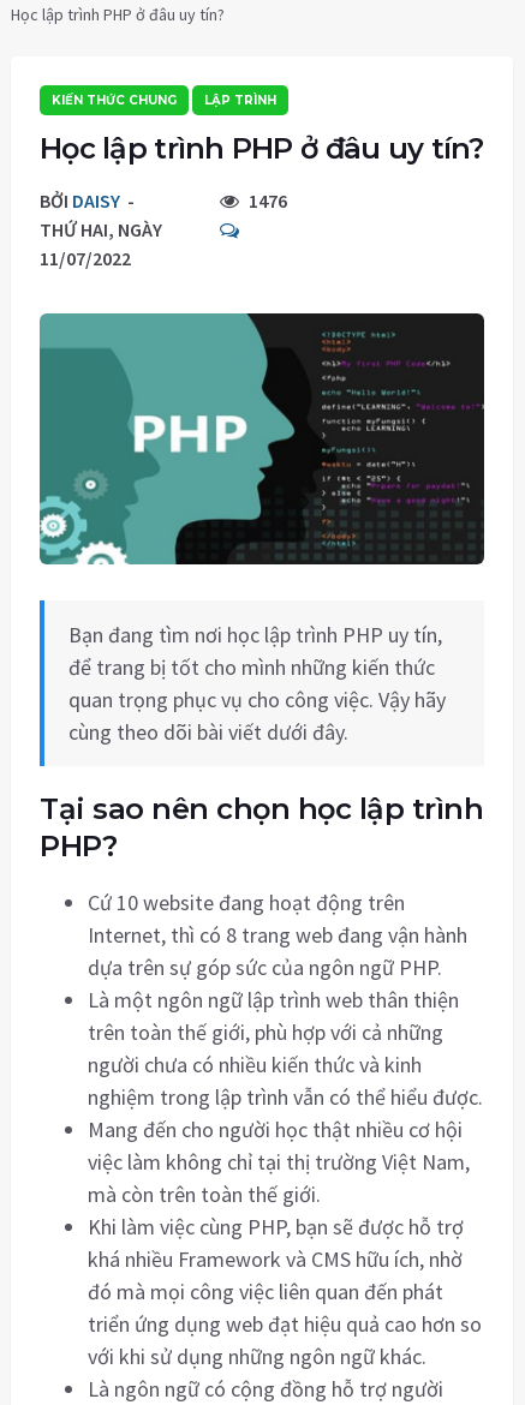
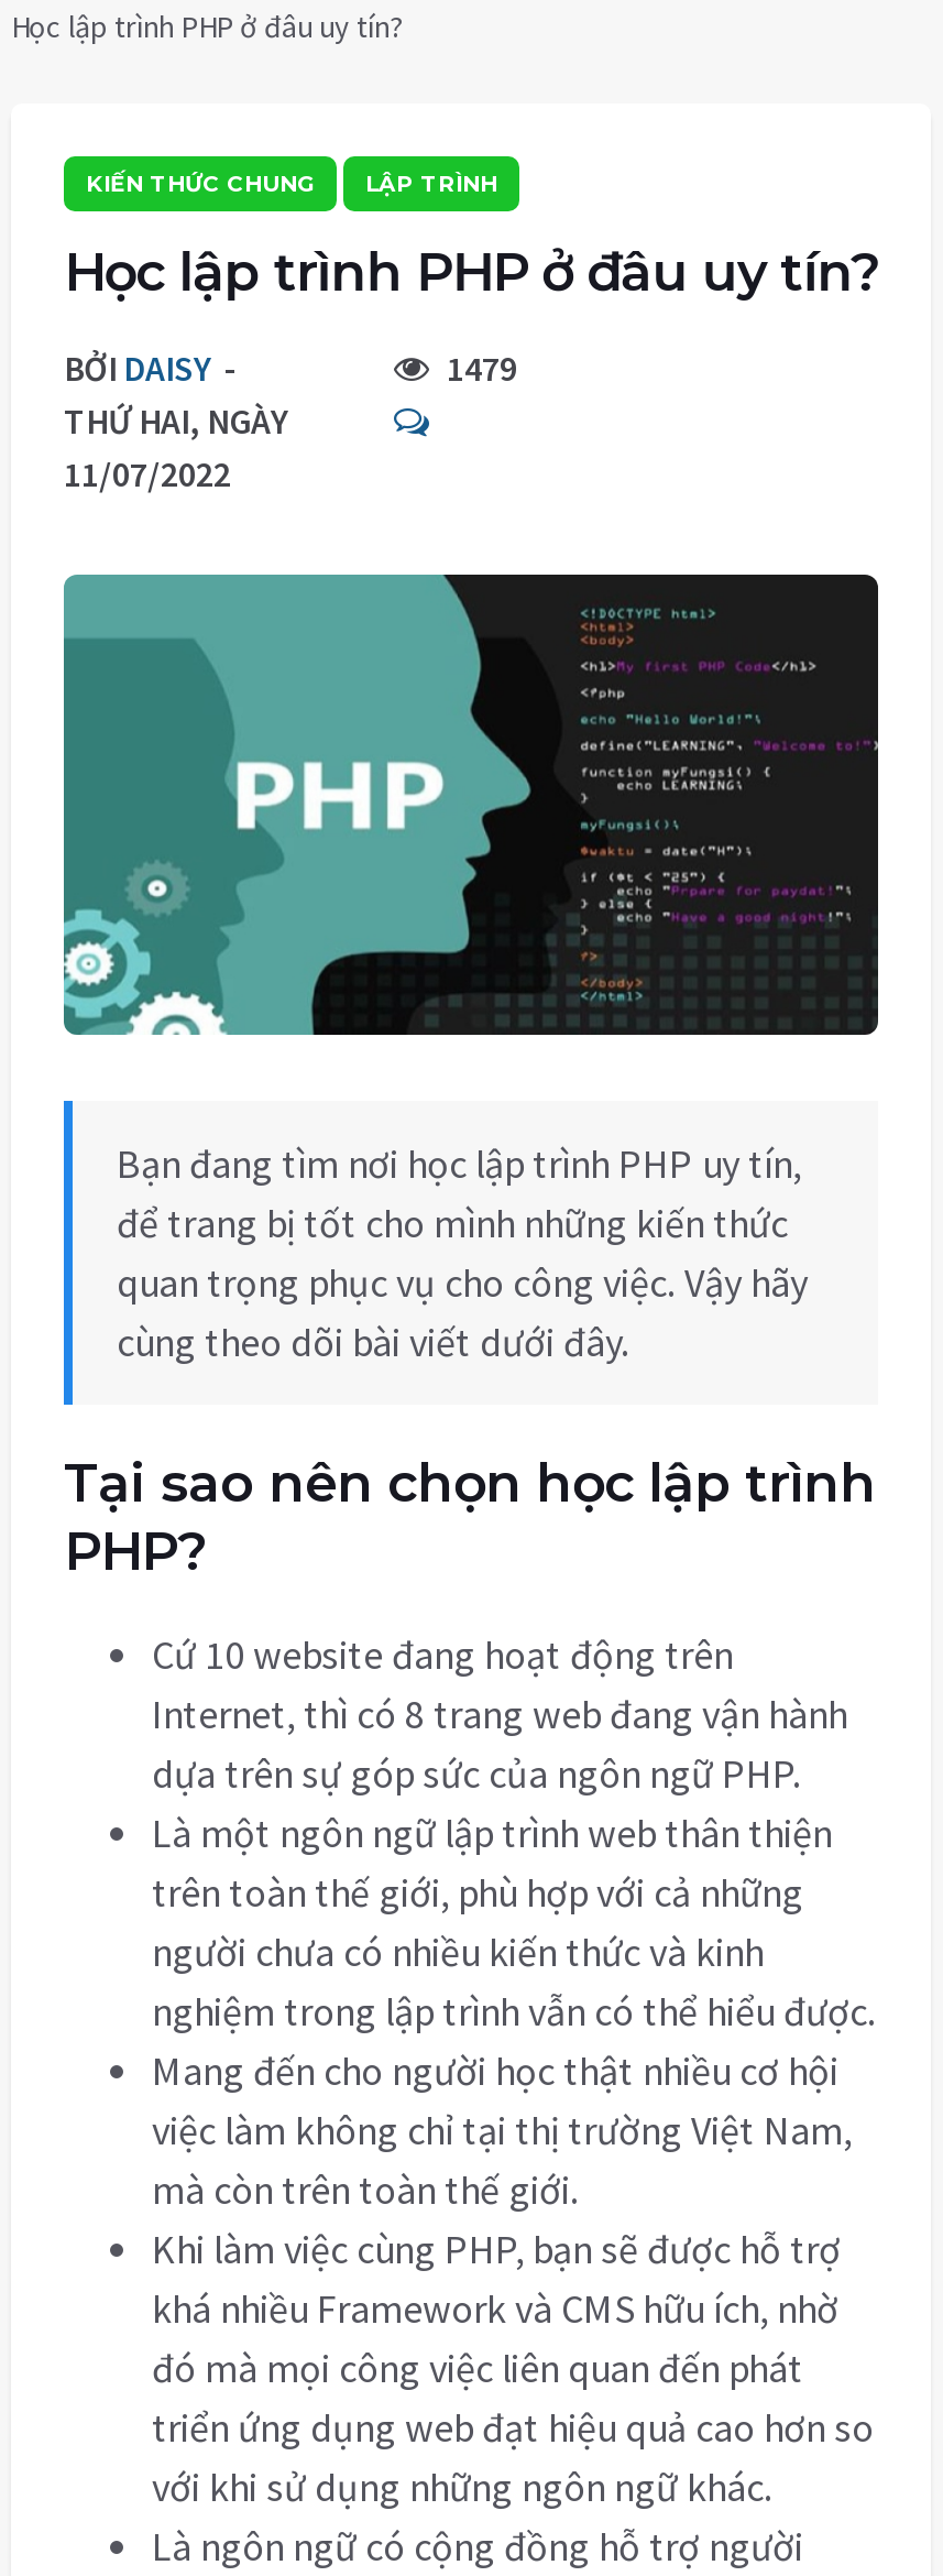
[249,189,287,213] 1476 -> [447,346,517,390] 1479

